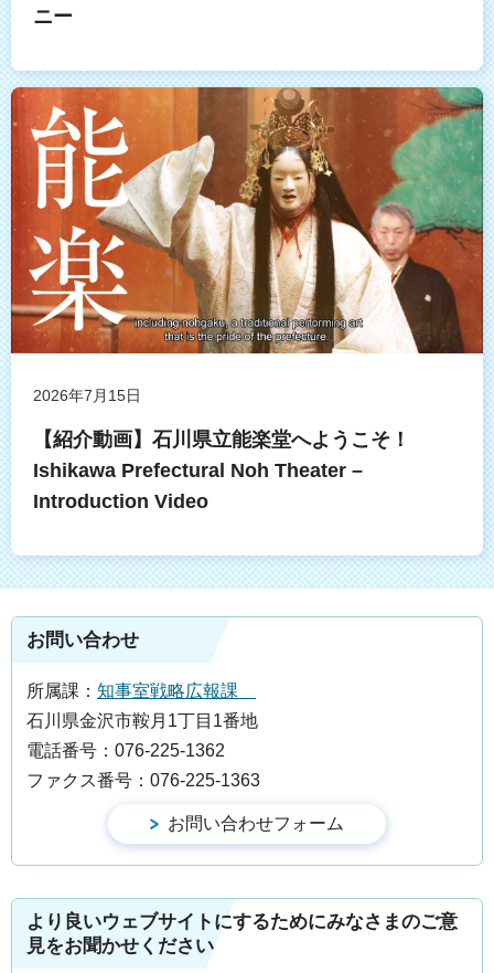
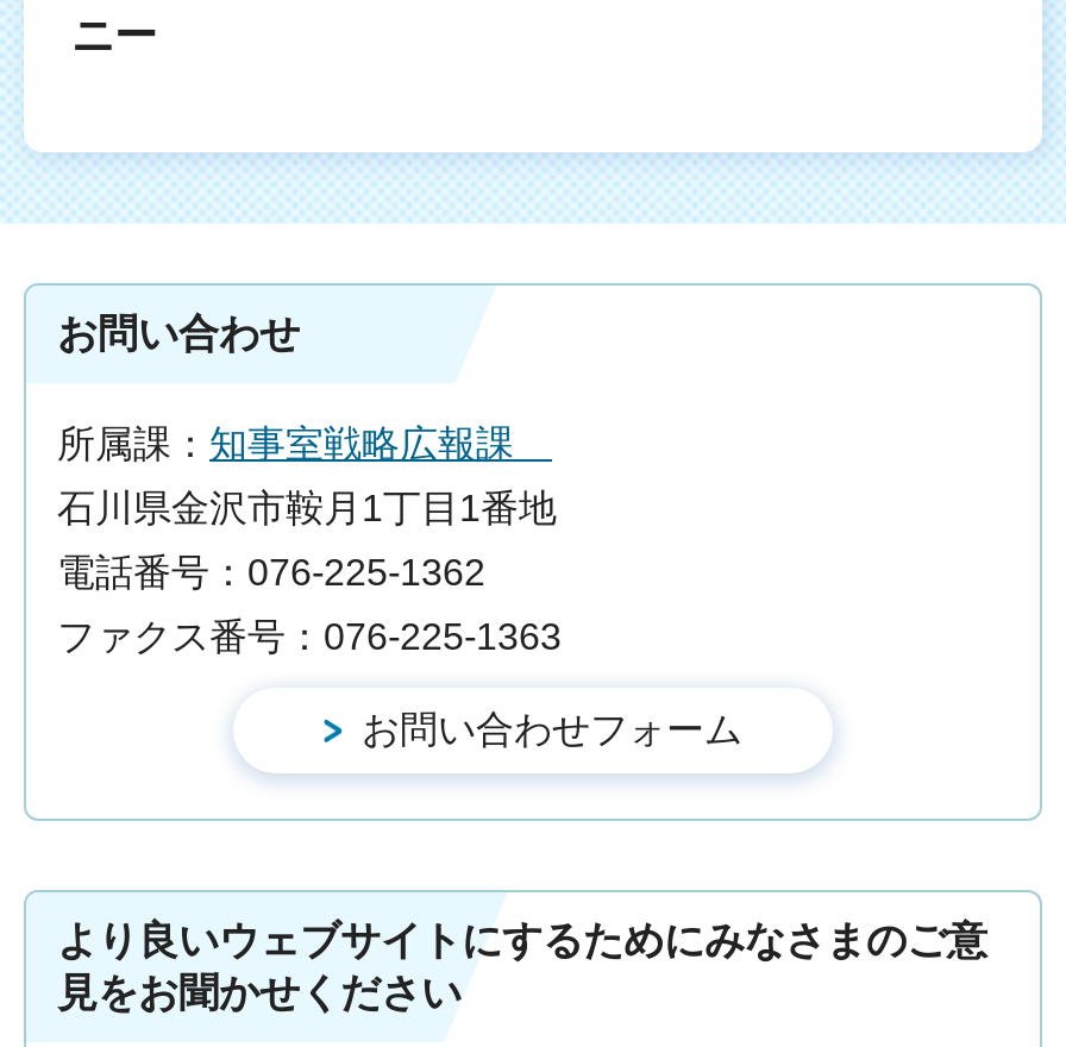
[10,86,484,512] [image] | 2026年7月15日 | 【紹介動画】石川県立能楽堂へようこそ！ | Ishikawa Prefectural Noh Theater – | Introduction Video -> none

